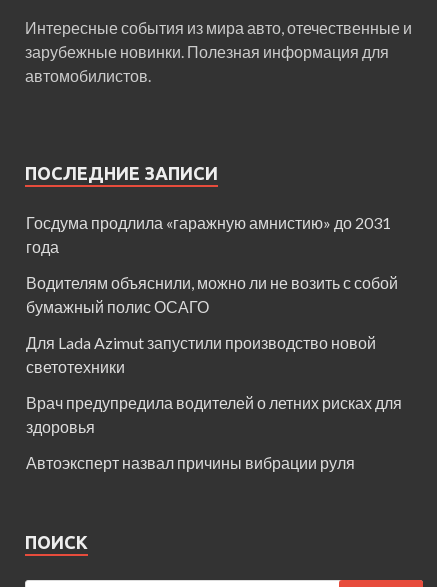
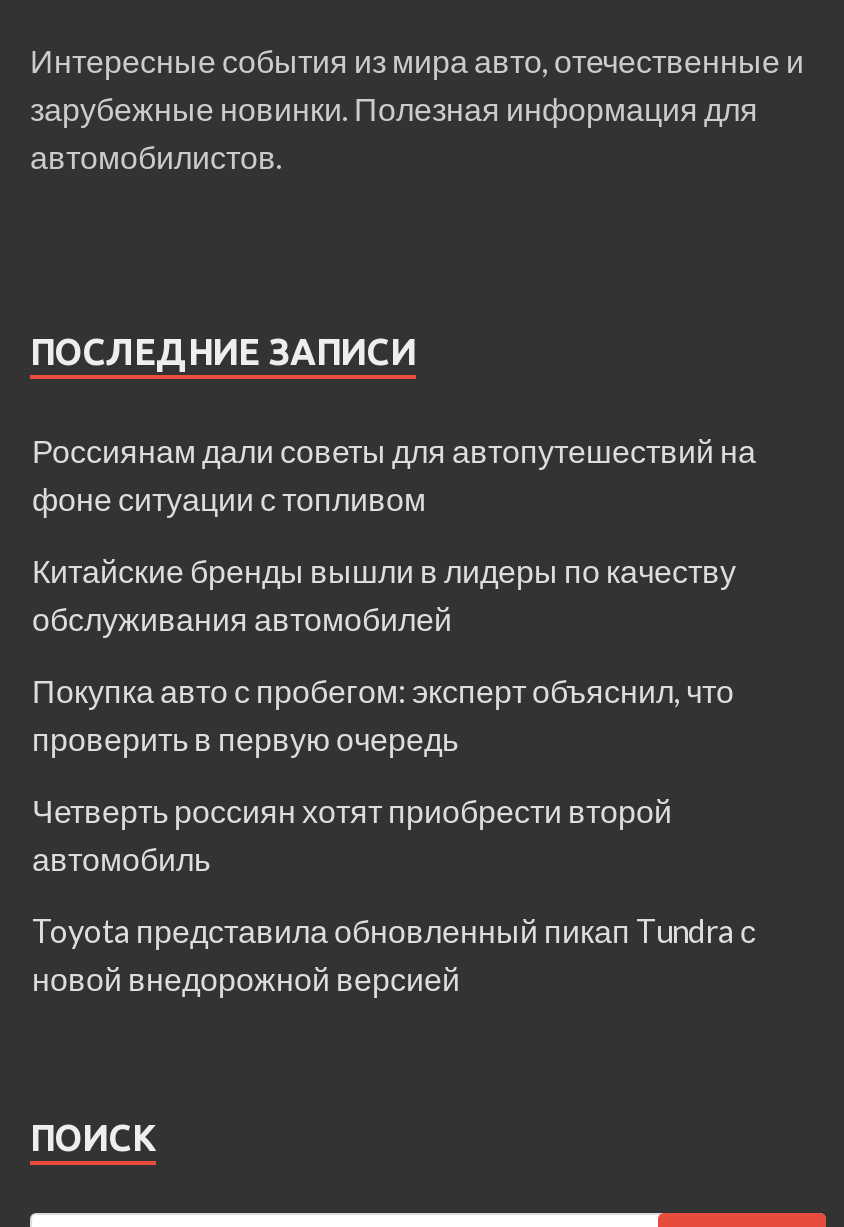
[26,213,391,256] Госдума продлила «гаражную амнистию» до 2031 | года -> [32,432,756,518] Россиянам дали советы для автопутешествий на | фоне ситуации с топливом
[26,273,398,316] Водителям объяснили, можно ли не возить с собой | бумажный полис ОСАГО -> [32,552,736,638] Китайские бренды вышли в лидеры по качеству | обслуживания автомобилей
[26,333,376,376] Для Lada Azimut запустили производство новой | светотехники -> [32,672,734,758] Покупка авто с пробегом: эксперт объяснил, что | проверить в первую очередь
[26,393,402,436] Врач предупредила водителей о летних рисках для | здоровья -> [32,792,672,878] Четверть россиян хотят приобрести второй | автомобиль
[26,453,355,472] Автоэксперт назвал причины вибрации руля -> [32,912,756,998] Toyota представила обновленный пикап Tundra с | новой внедорожной версией

